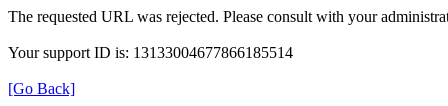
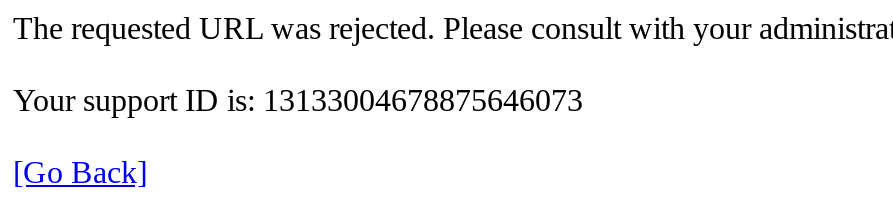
[8,44,293,61] Your support ID is: 13133004677866185514 -> [13,83,583,117] Your support ID is: 13133004678875646073

